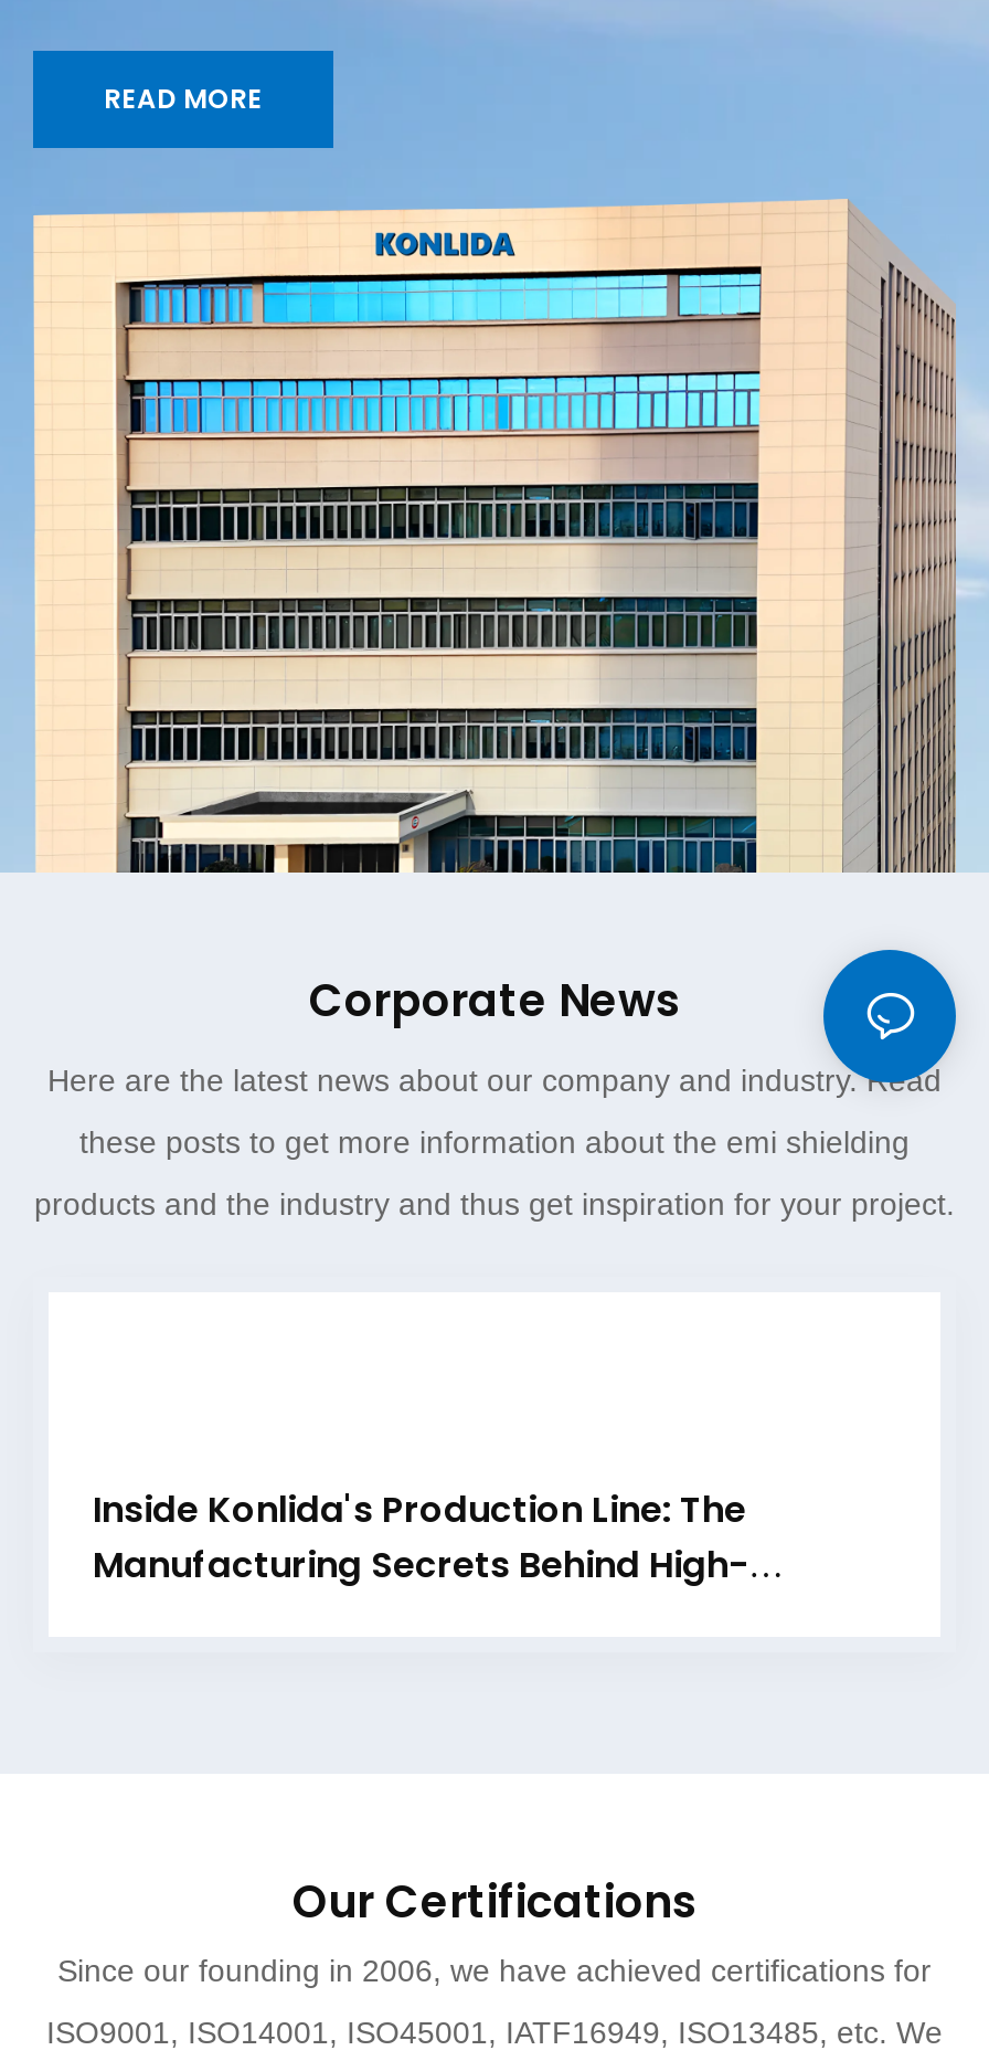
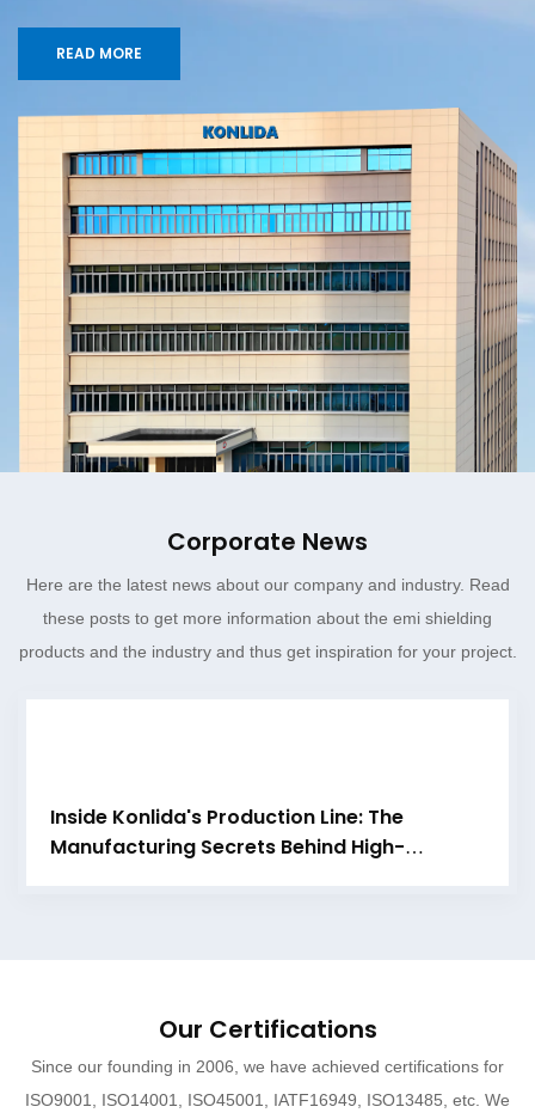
[821,948,958,1058] [image] -> none

